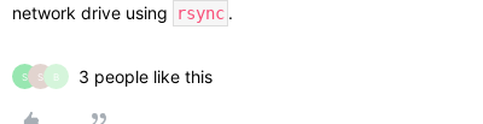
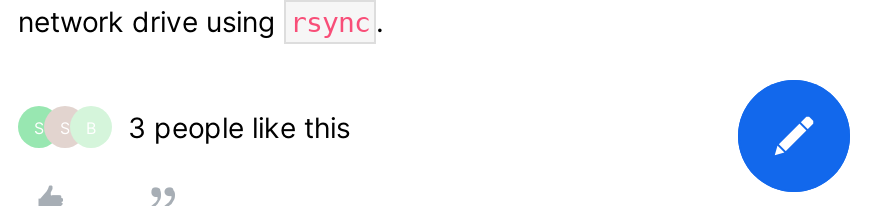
none -> [736,78,852,194] [image]

